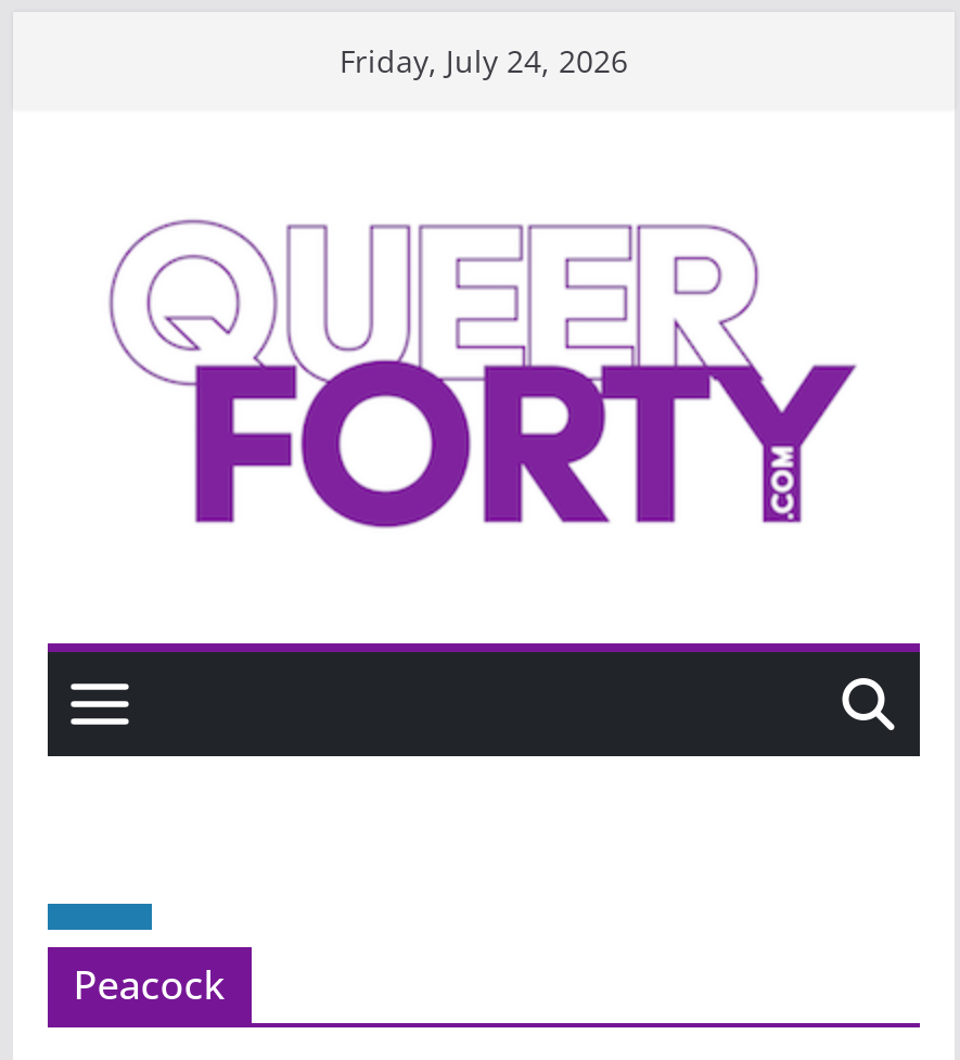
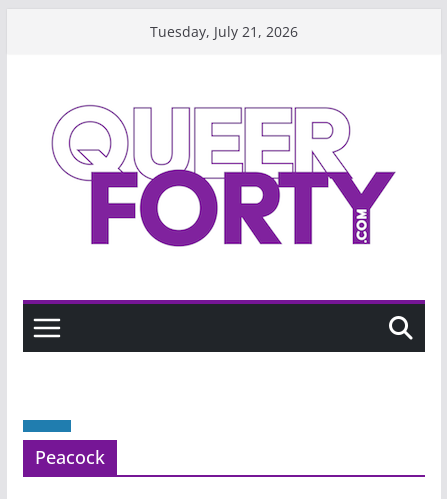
[340,40,628,81] Friday, July 24, 2026 -> [150,22,298,41] Tuesday, July 21, 2026

